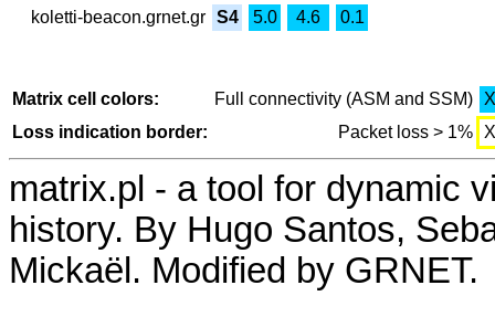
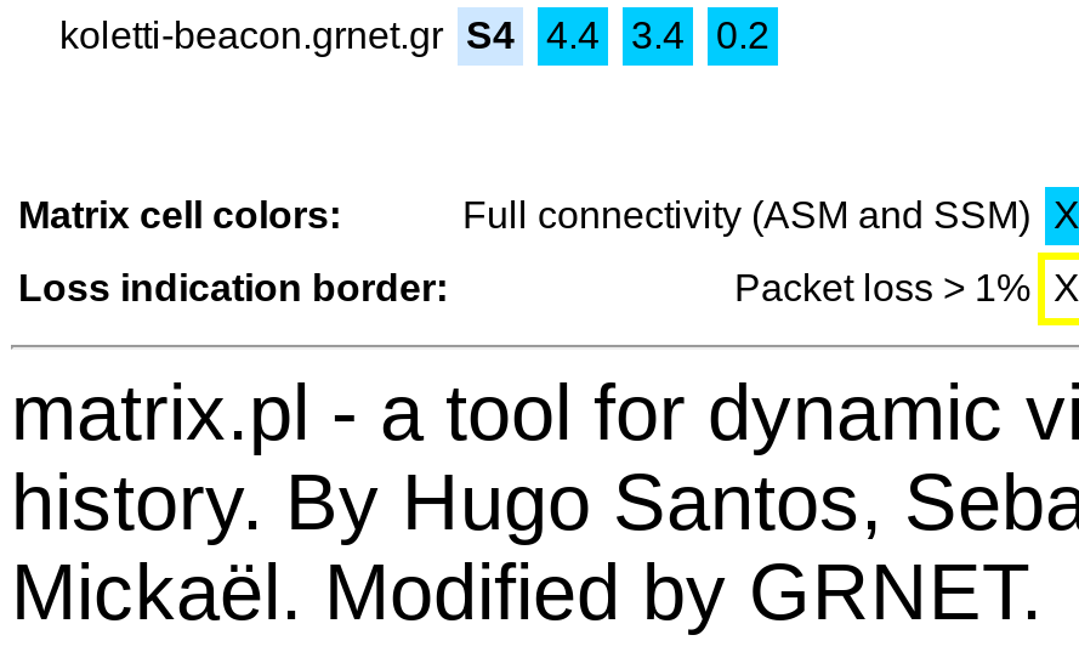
[252,8,277,27] 5.0 -> [546,15,600,56] 4.4
[296,8,320,27] 4.6 -> [631,15,685,56] 3.4
[340,8,364,27] 0.1 -> [716,15,770,56] 0.2

